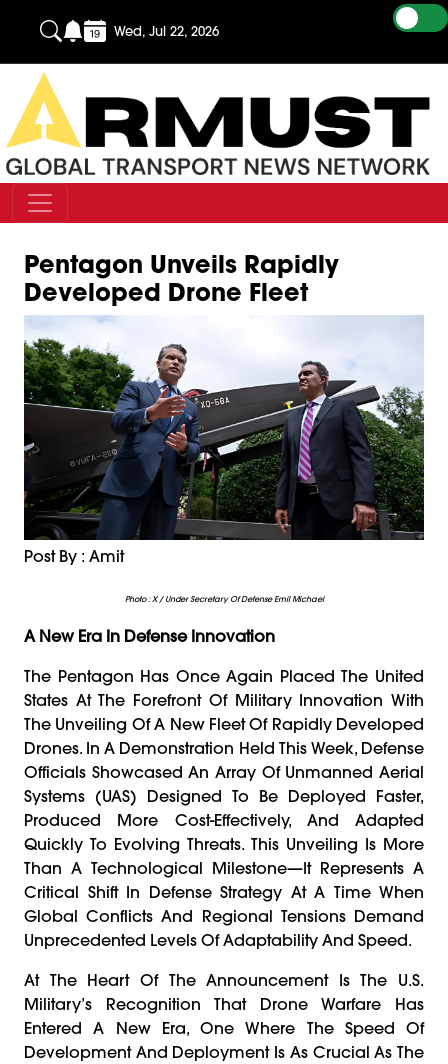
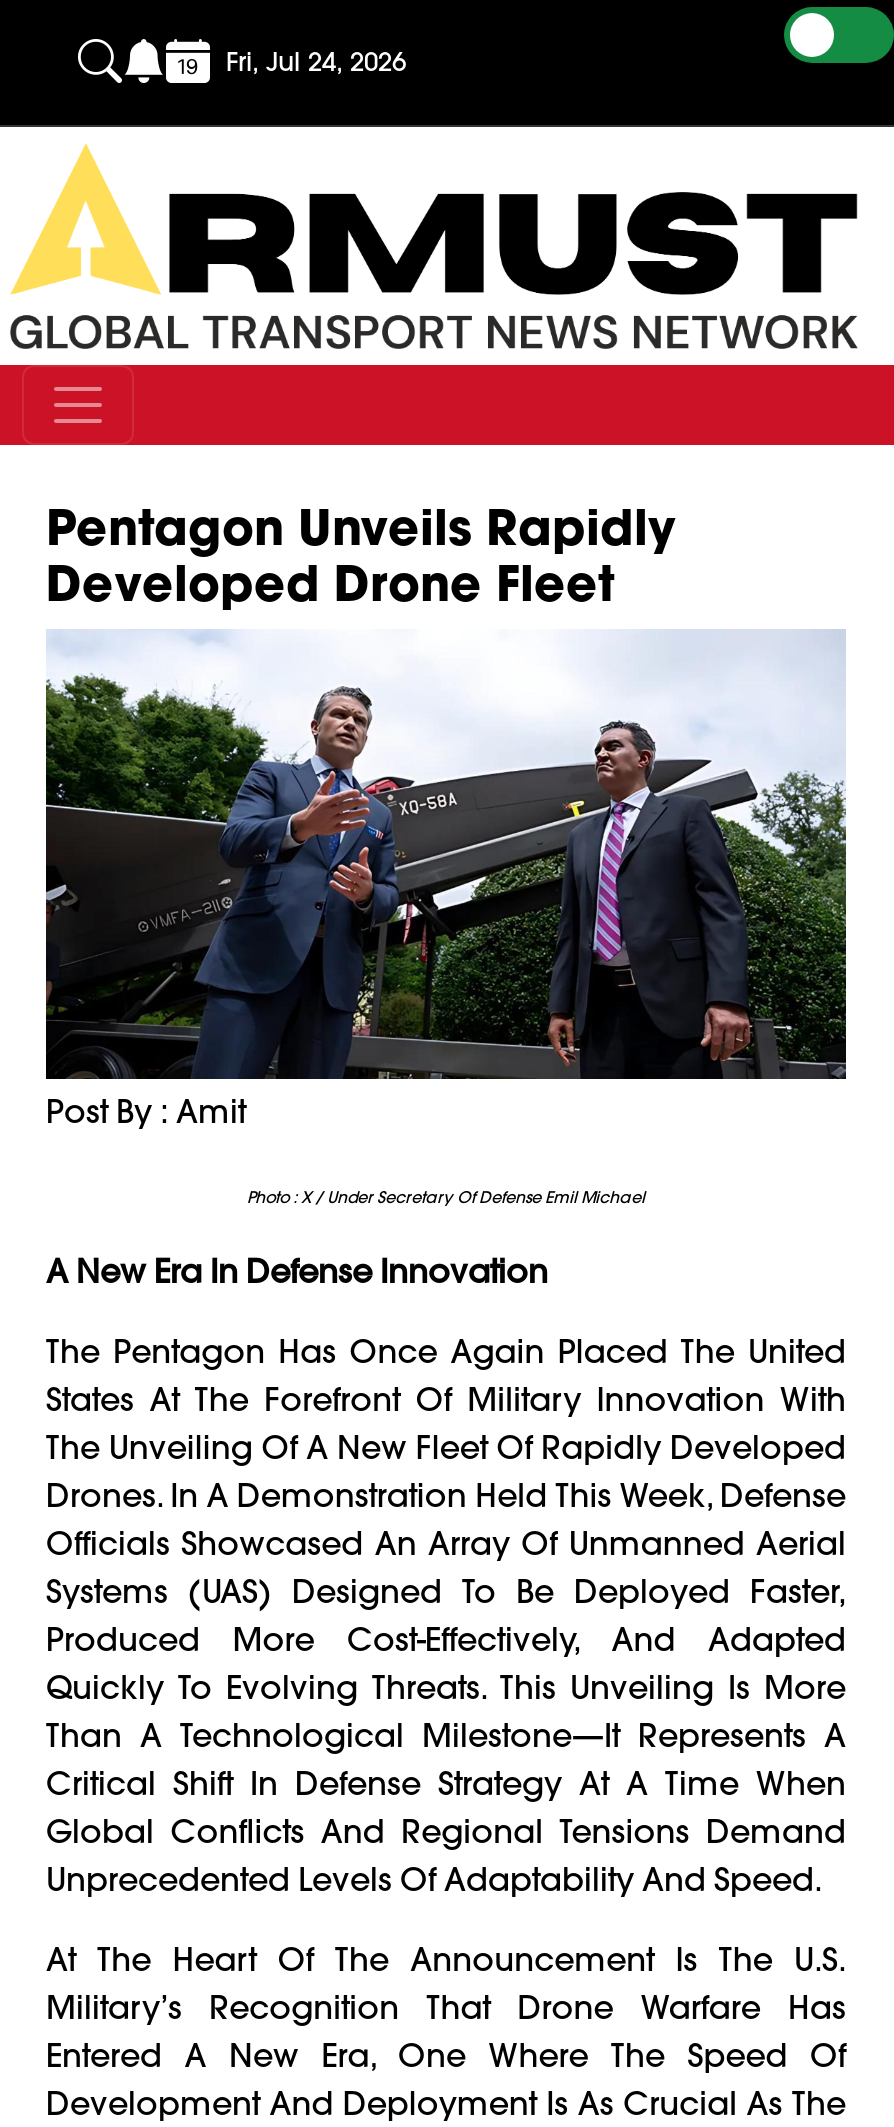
[114,23,219,39] Wed, Jul 22, 2026 -> [226,45,406,77] Fri, Jul 24, 2026

